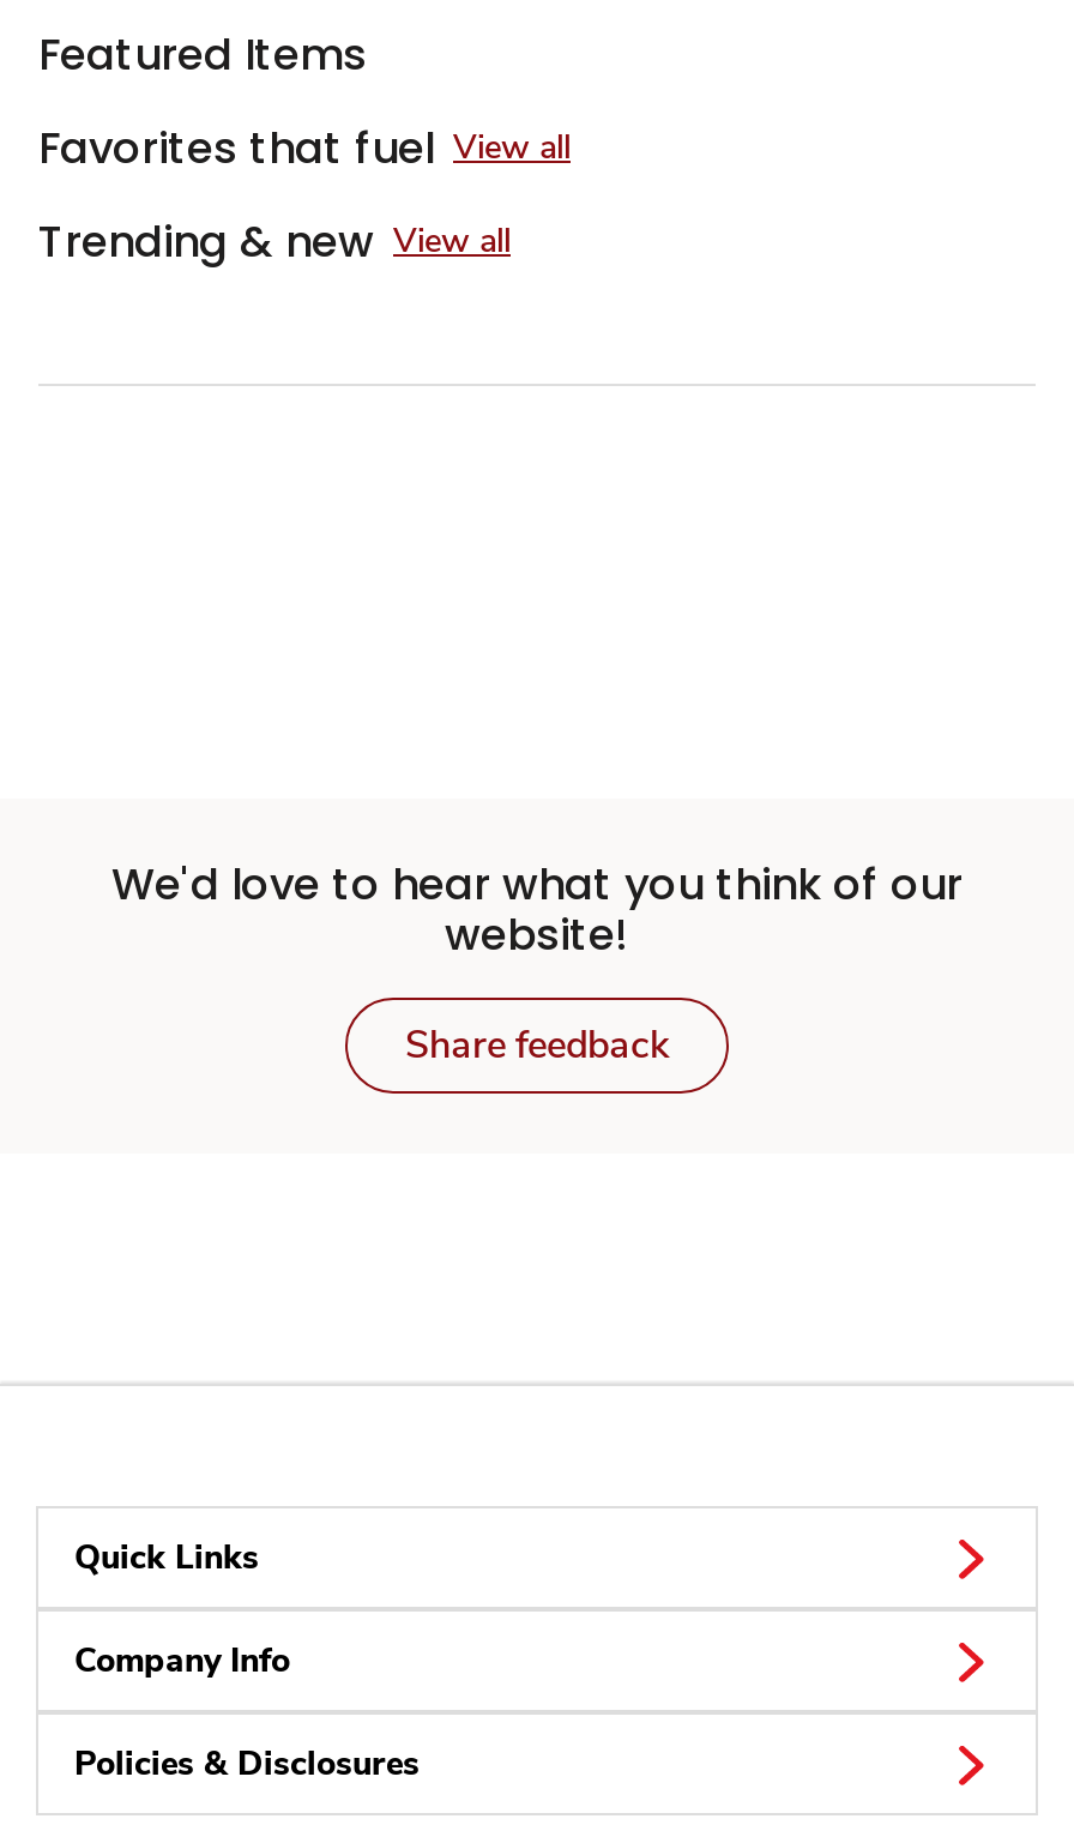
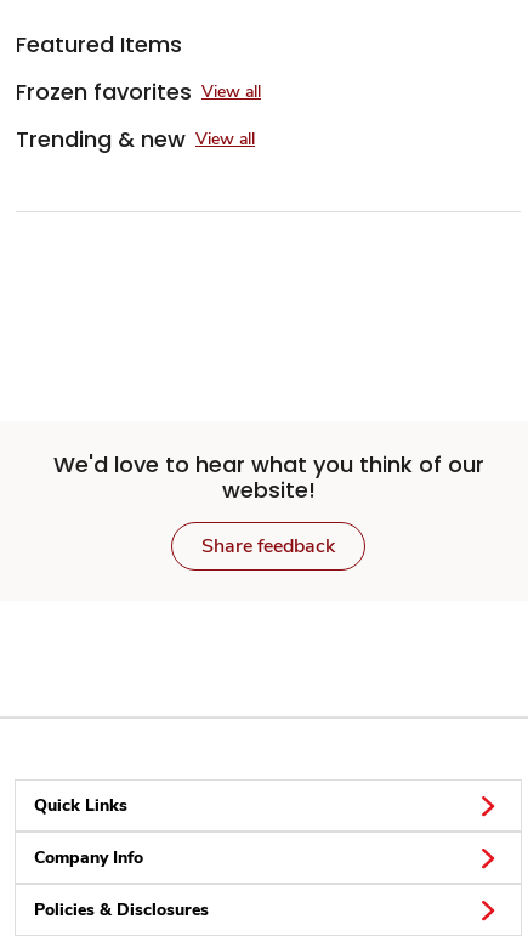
[38,118,571,178] Favorites that fuel View all -> [16,77,261,107] Frozen favorites View all

